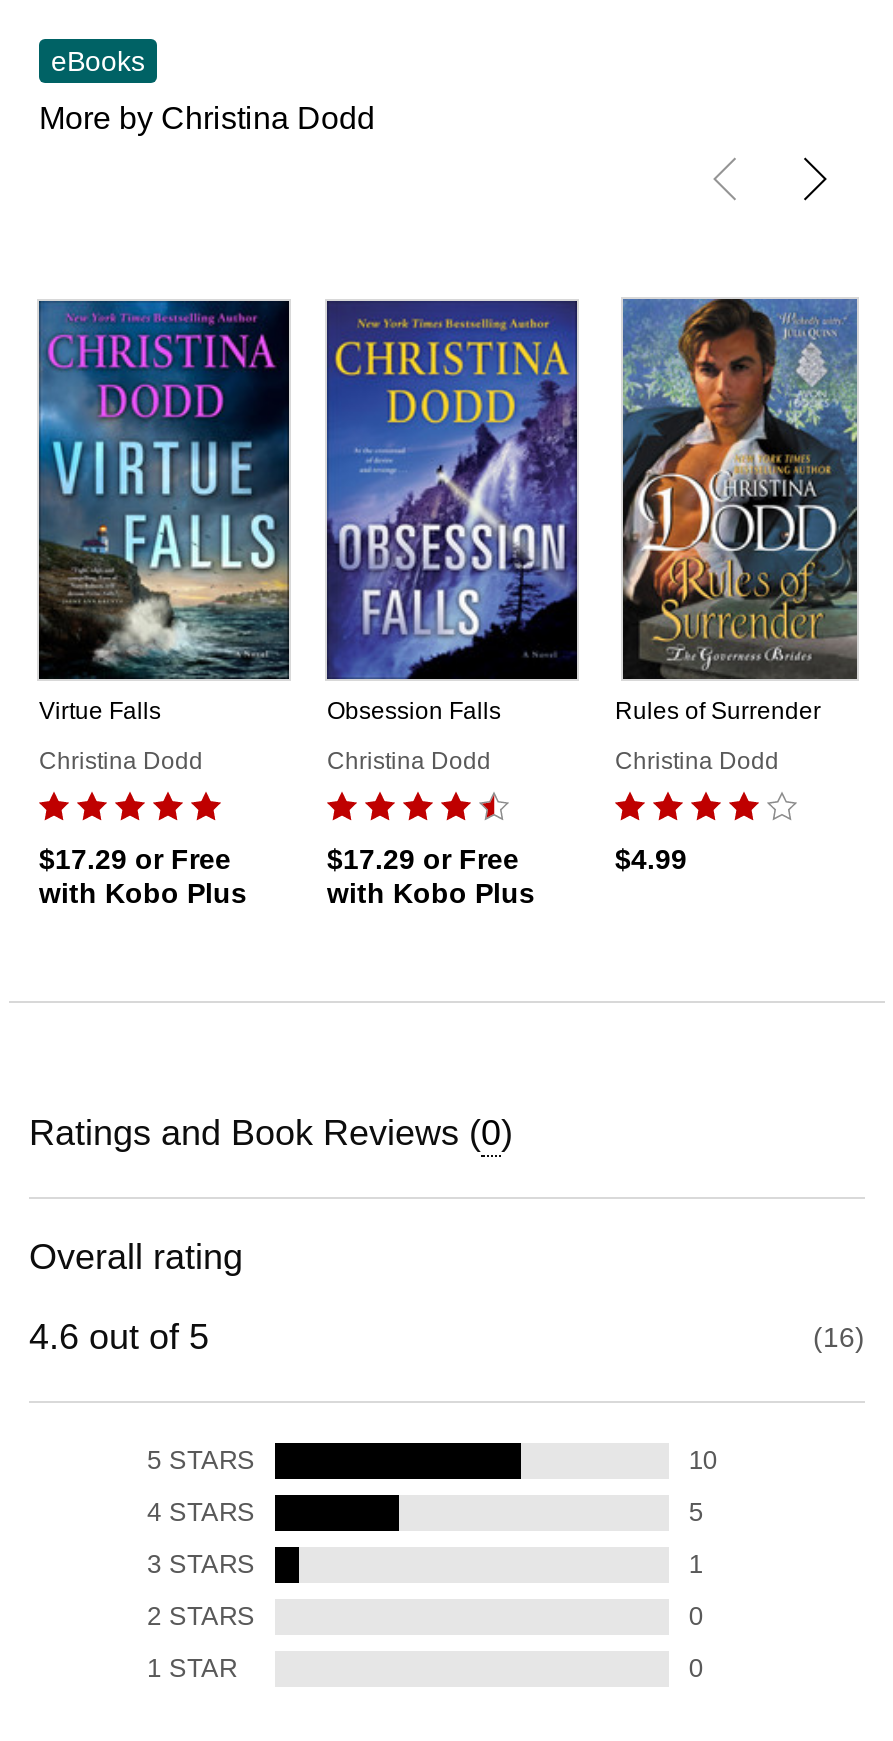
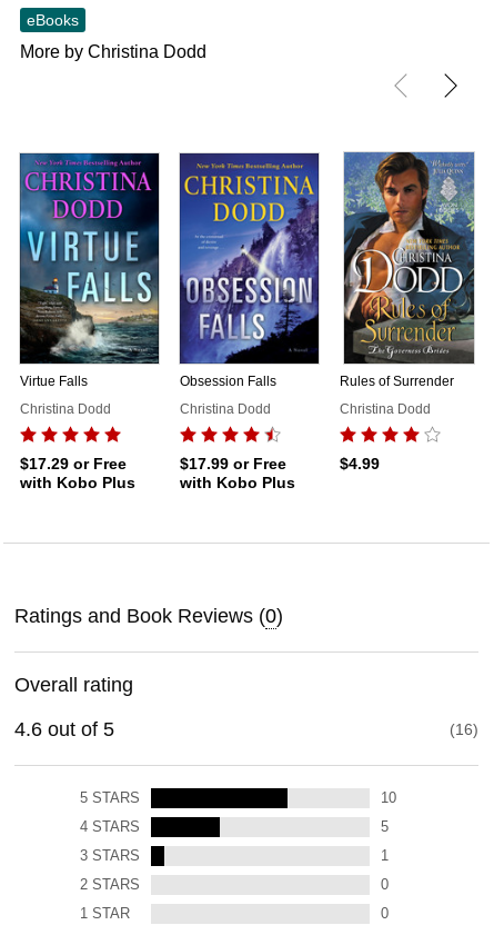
[327,844,519,876] $17.29 or Free -> [180,455,286,473] $17.99 or Free

